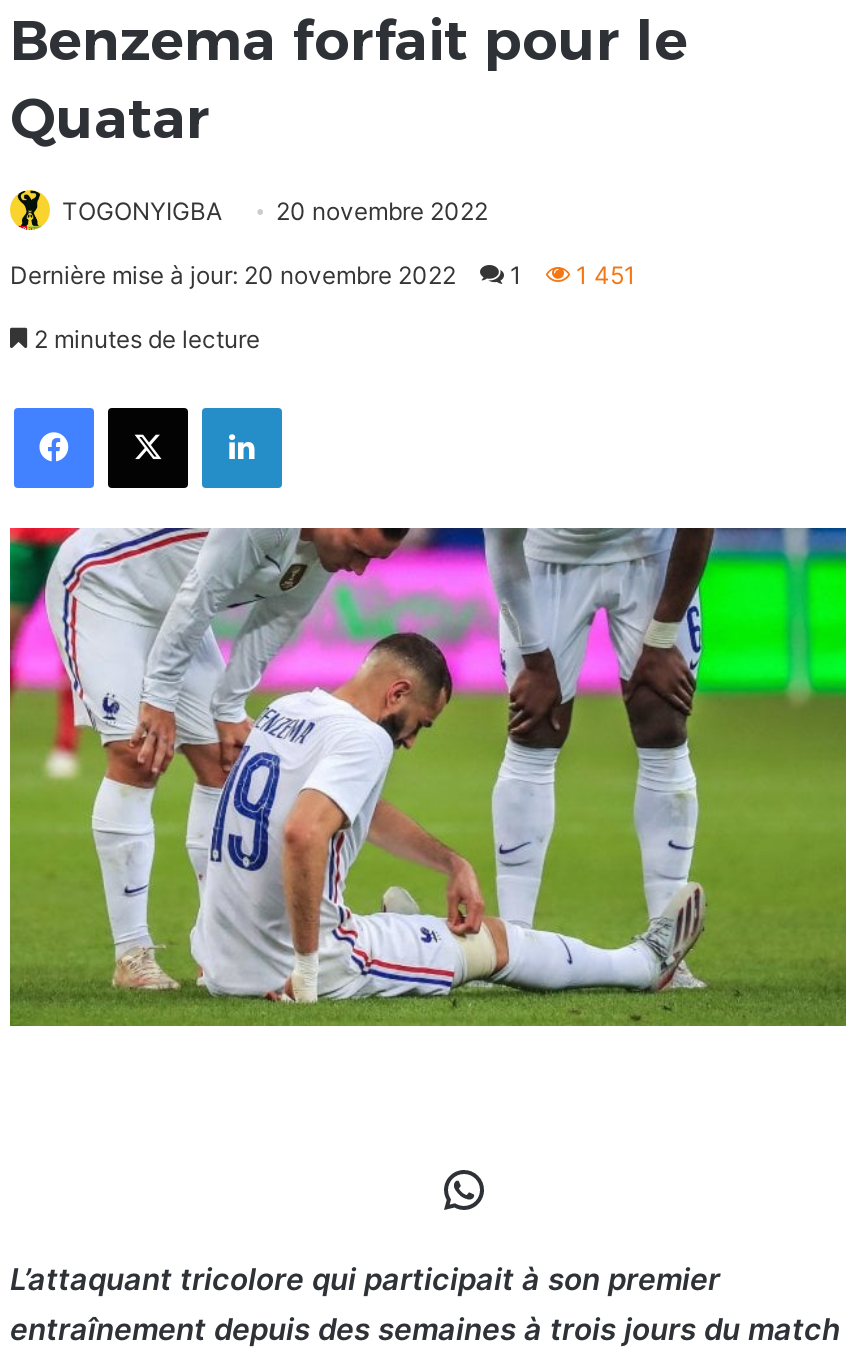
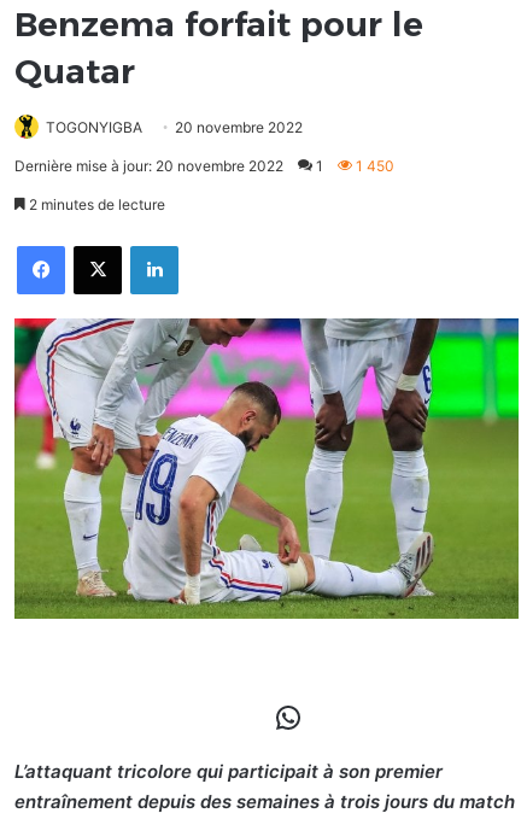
[10,261,636,291] Dernière mise à jour: 20 novembre 2022 1 1 451 -> [14,157,394,175] Dernière mise à jour: 20 novembre 2022 1 1 450

